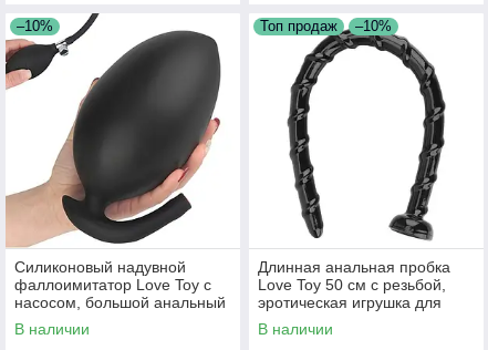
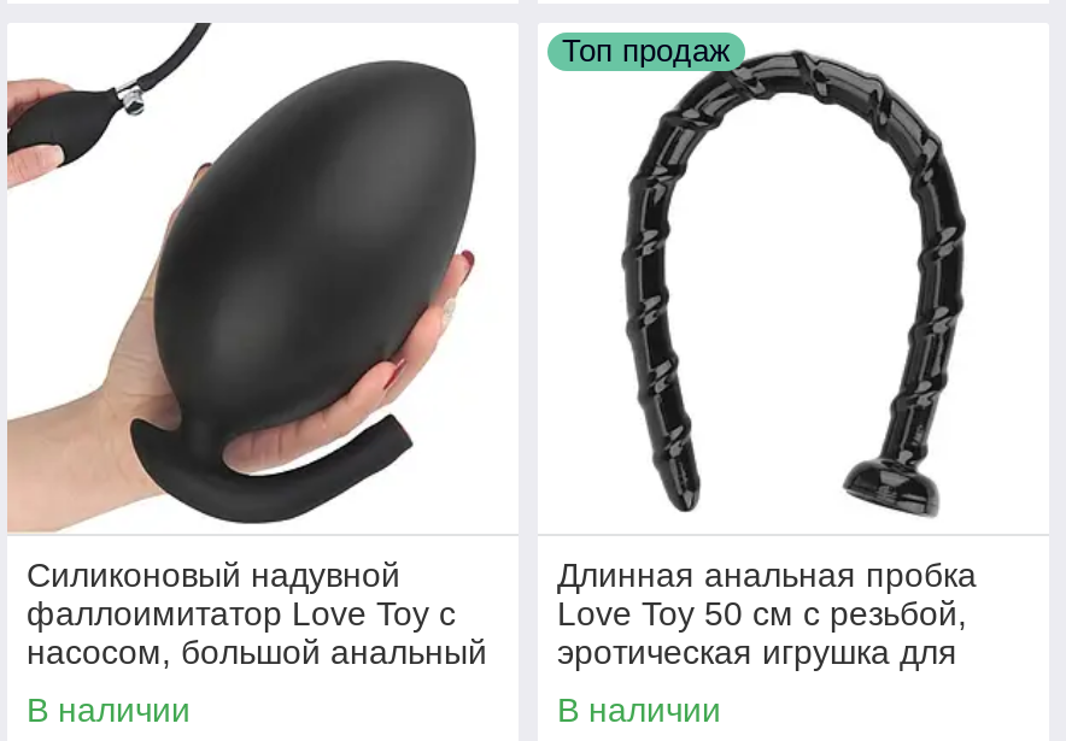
[17,17,53,34] –10% -> none
[355,17,392,34] –10% -> none

